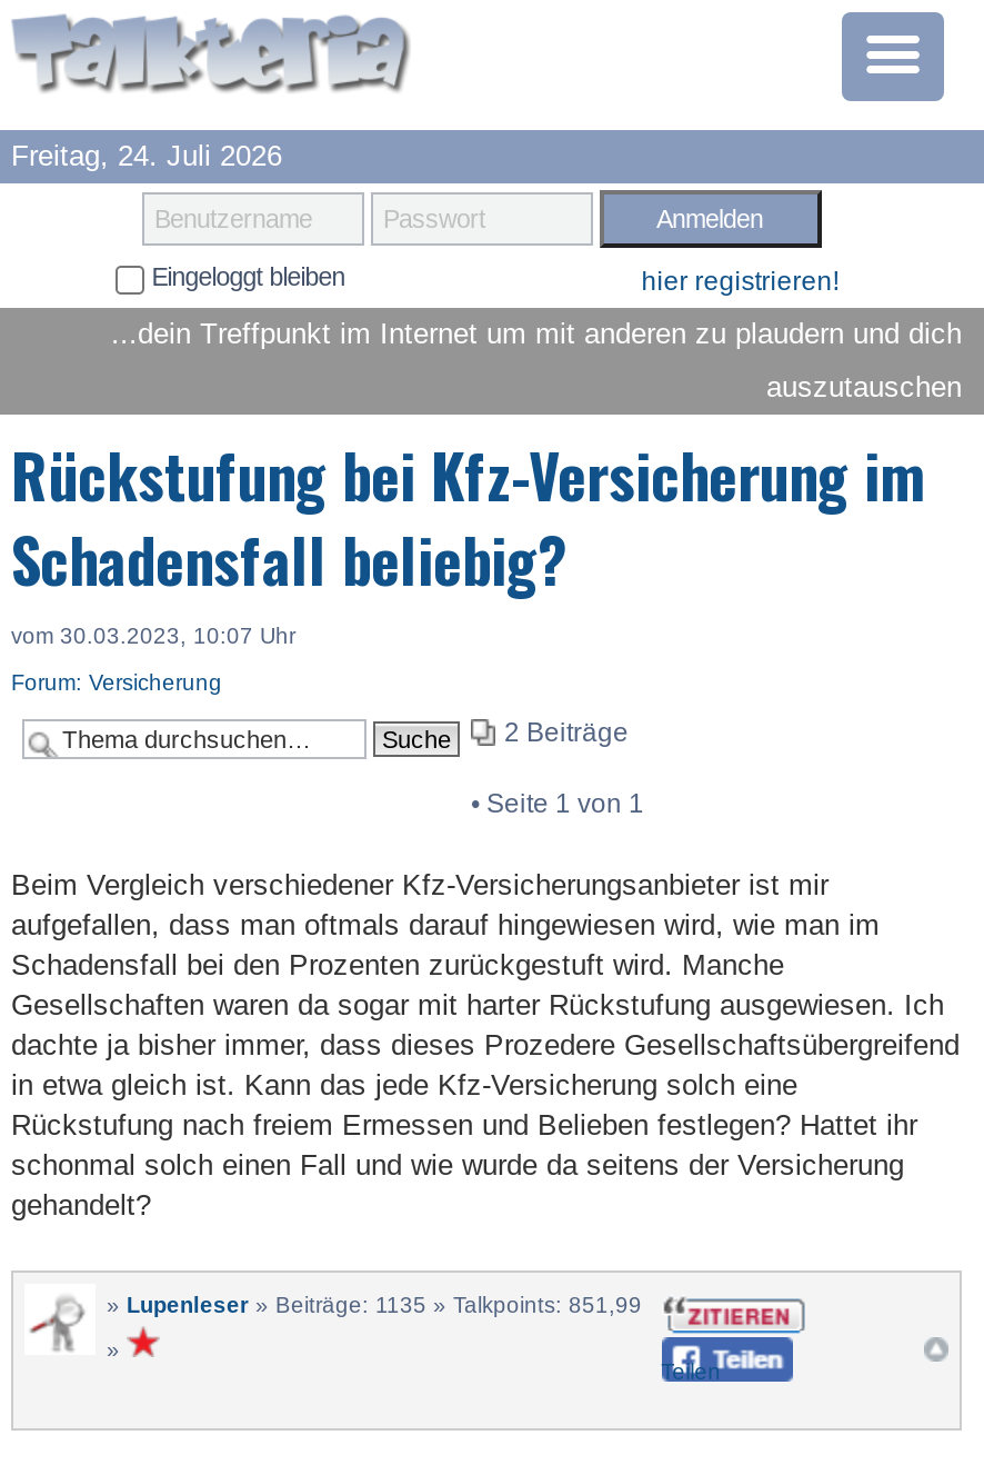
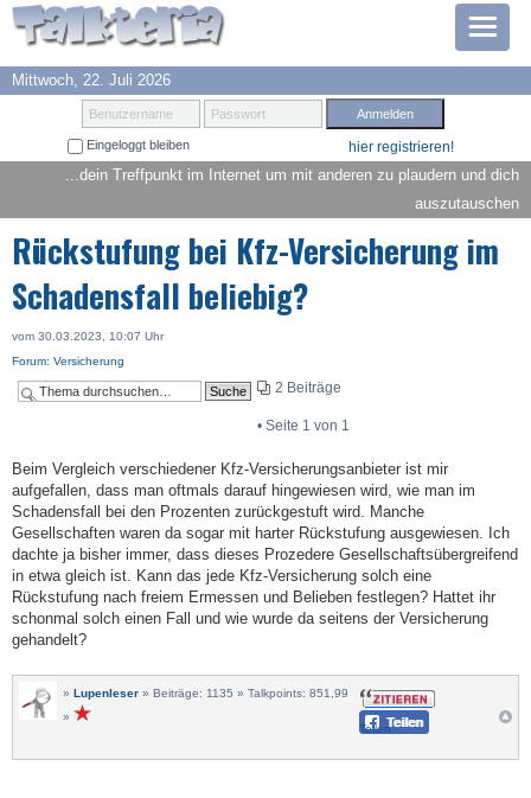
[11,139,282,173] Freitag, 24. Juli 2026 -> [12,71,171,89] Mittwoch, 22. Juli 2026

